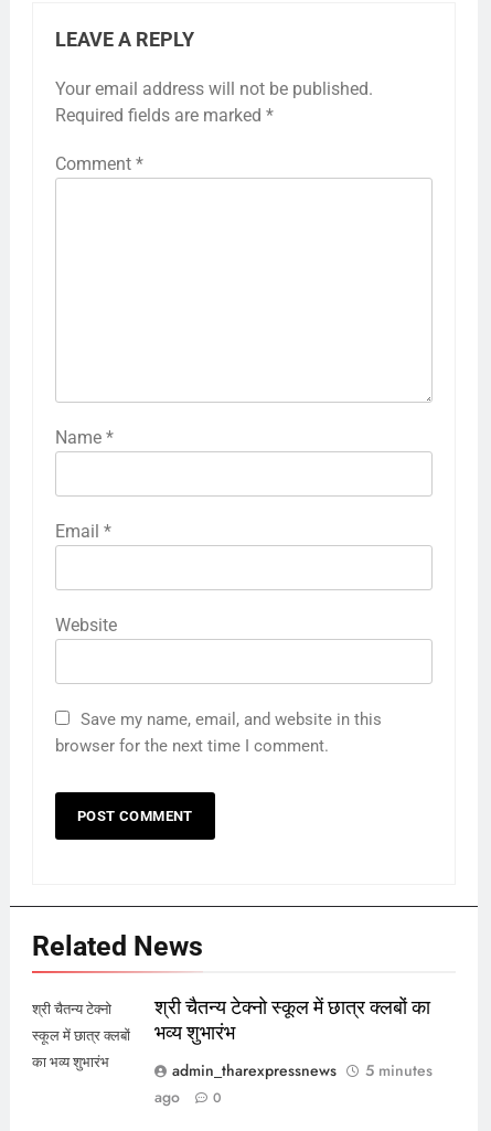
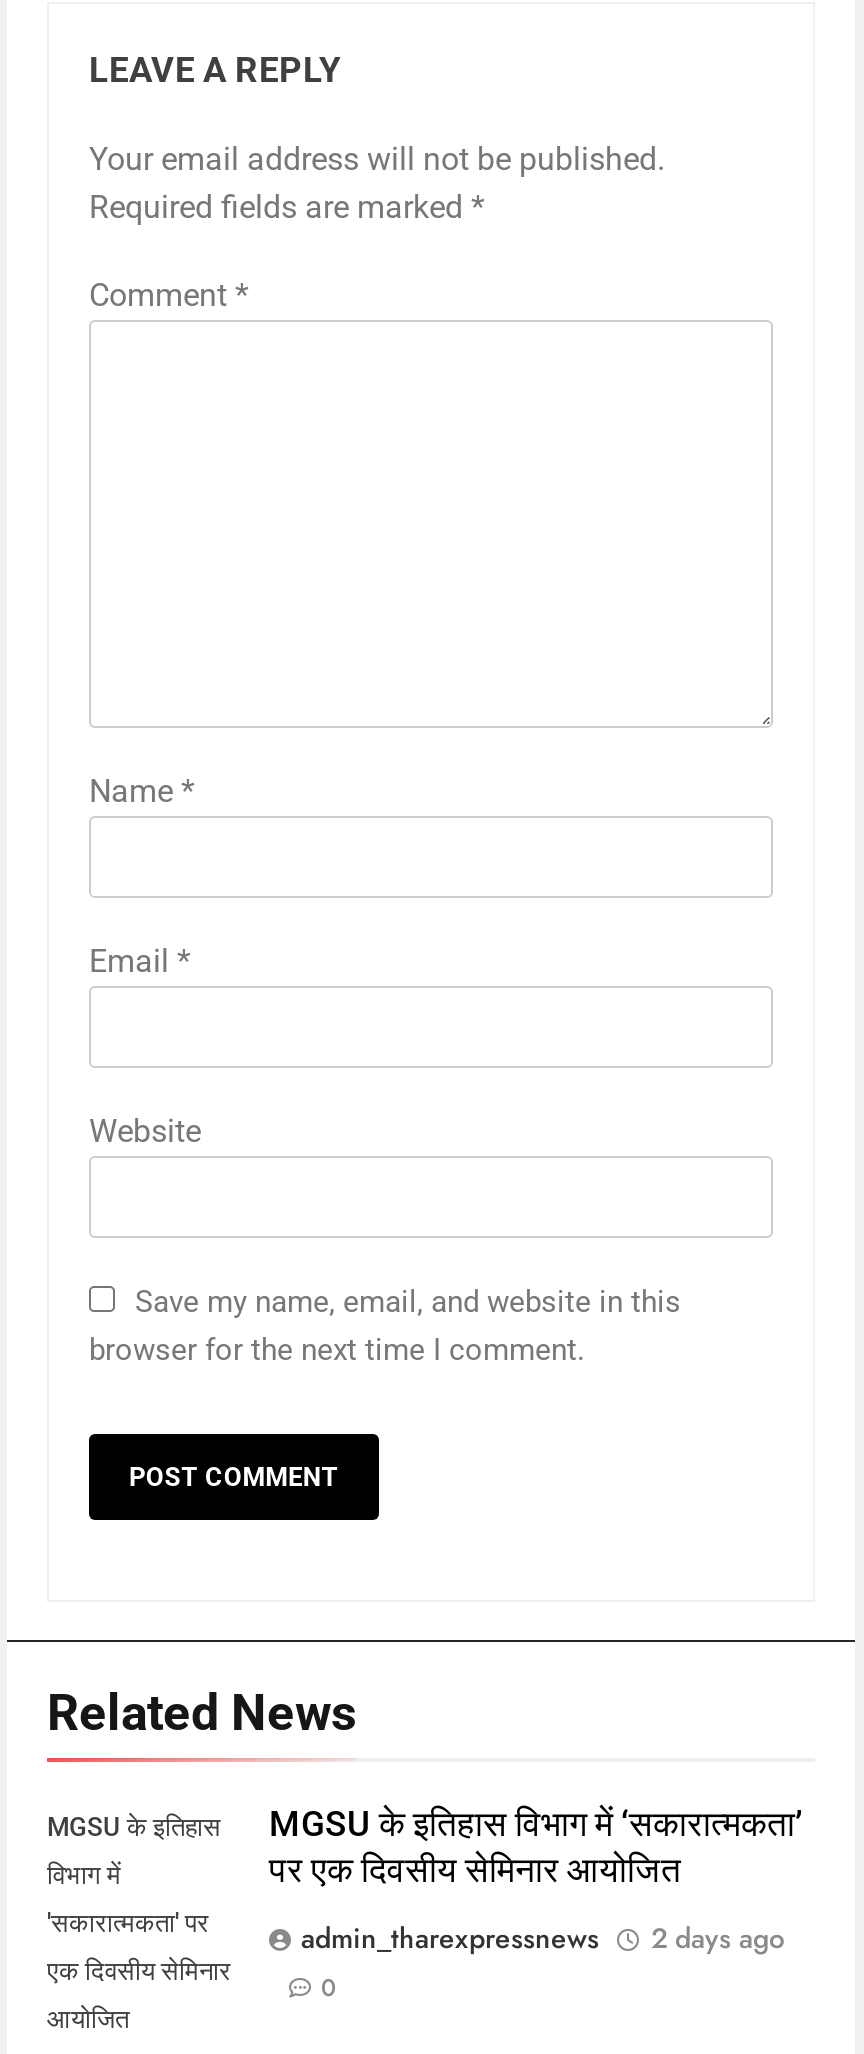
[32,1001,130,1070] श्री चैतन्य टेक्नो | स्कूल में छात्र क्लबों | का भव्य शुभारंभ -> [47,1813,231,2035] MGSU के इतिहास | विभाग में | 'सकारात्मकता' पर | एक दिवसीय सेमिनार | आयोजित
[154,996,430,1044] श्री चैतन्य टेक्नो स्कूल में छात्र क्लबों का | भव्य शुभारंभ -> [269,1805,803,1891] MGSU के इतिहास विभाग में ‘सकारात्मकता’ | पर एक दिवसीय सेमिनार आयोजित
[154,1059,433,1108] 5 minutes | ago -> [651,1919,785,1959] 2 days ago

